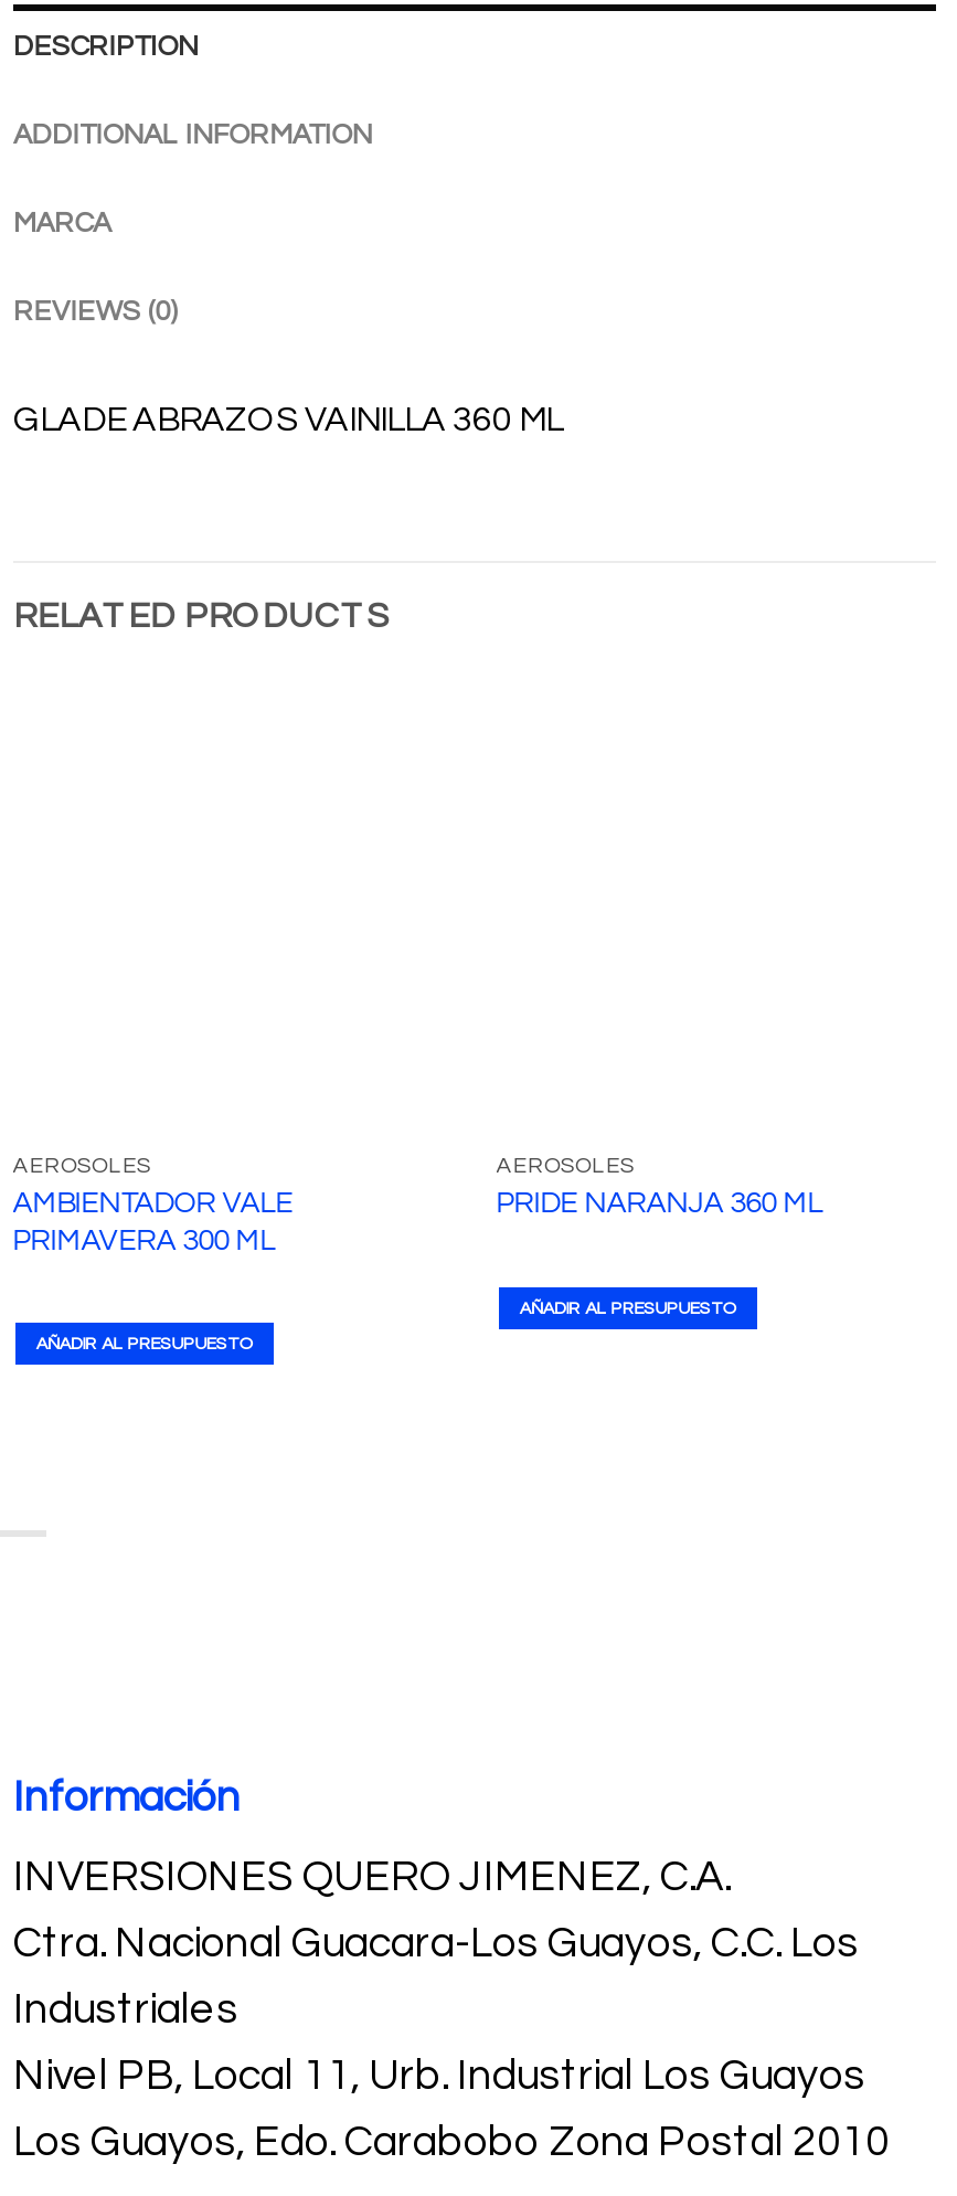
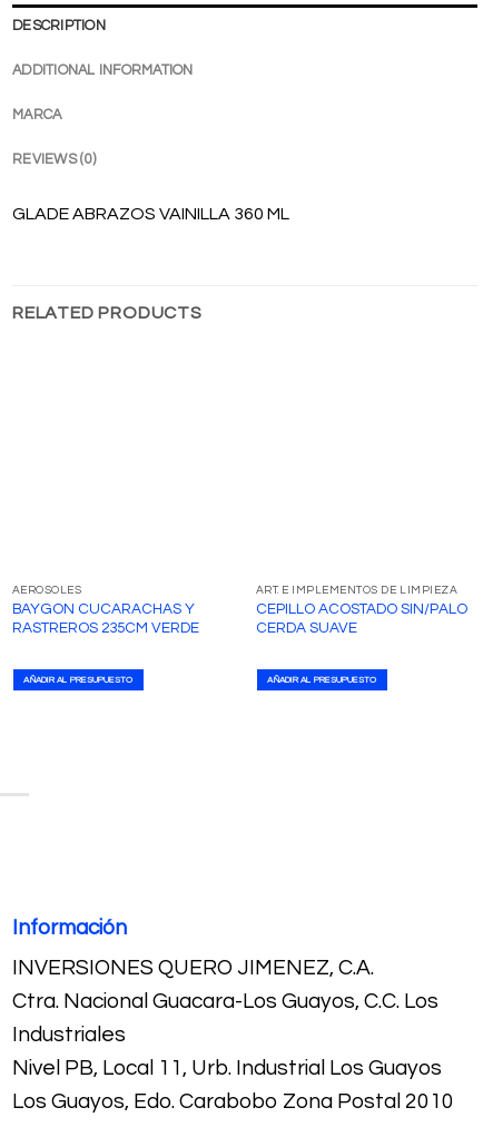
[496,1155,823,1220] AEROSOLES | PRIDE NARANJA 360 ML -> [256,585,467,636] ART. E IMPLEMENTOS DE LIMPIEZA | CEPILLO ACOSTADO SIN/PALO | CERDA SUAVE
[13,1187,293,1256] AMBIENTADOR VALE | PRIMAVERA 300 ML -> [12,601,199,636] BAYGON CUCARACHAS Y | RASTREROS 235CM VERDE

